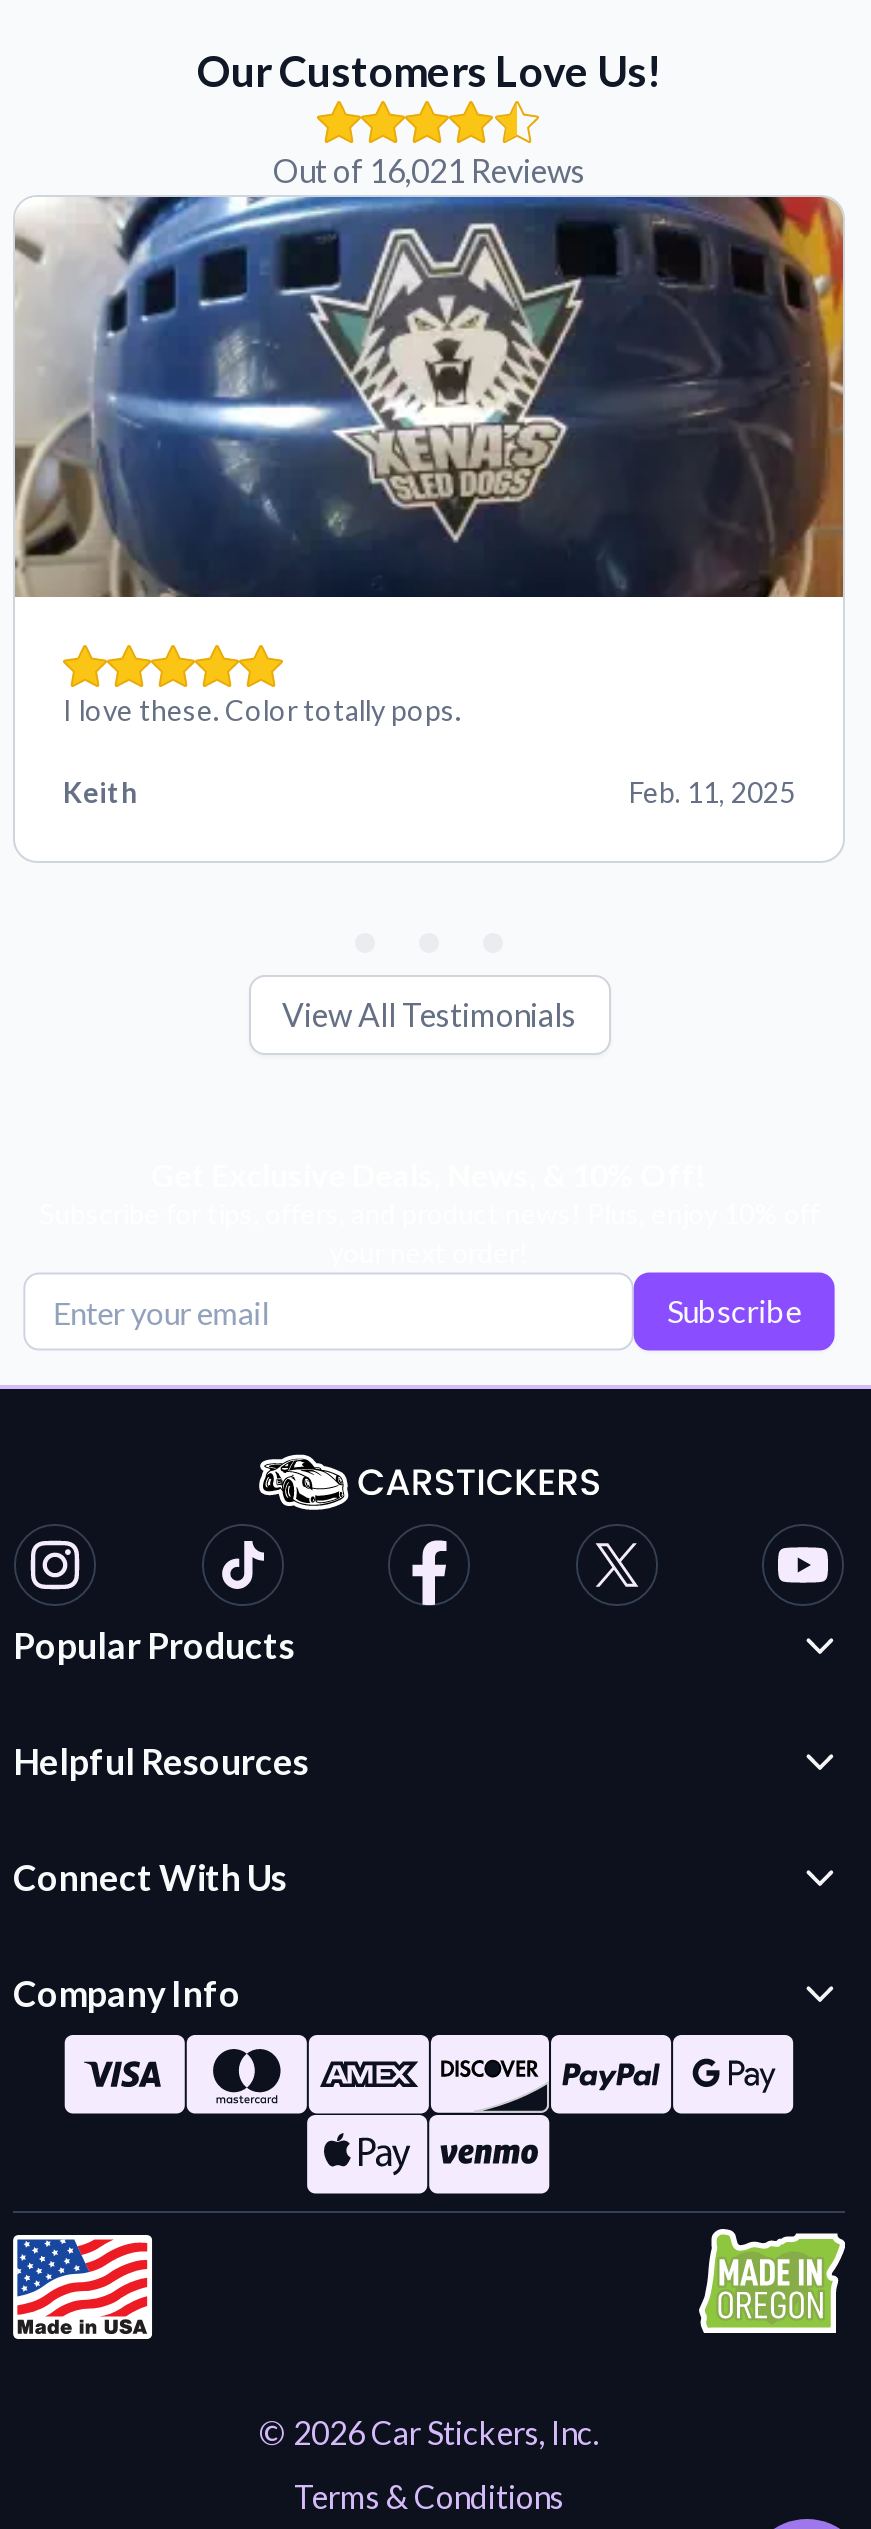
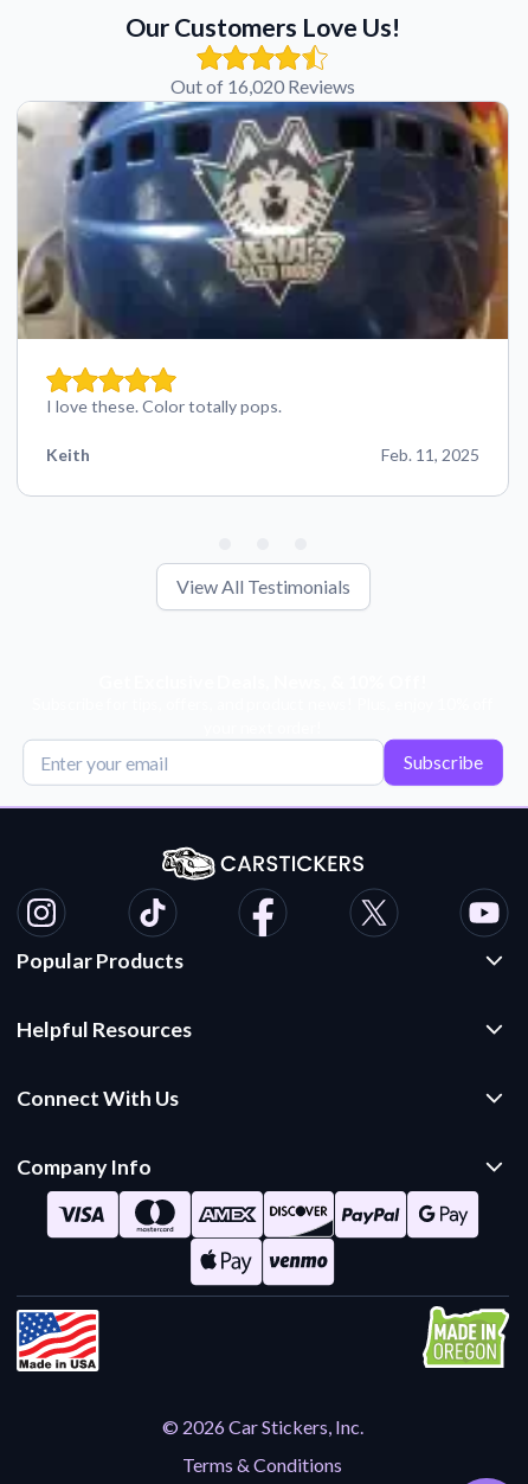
[273,150,585,188] Out of 16,021 Reviews -> [170,74,355,97] Out of 16,020 Reviews

